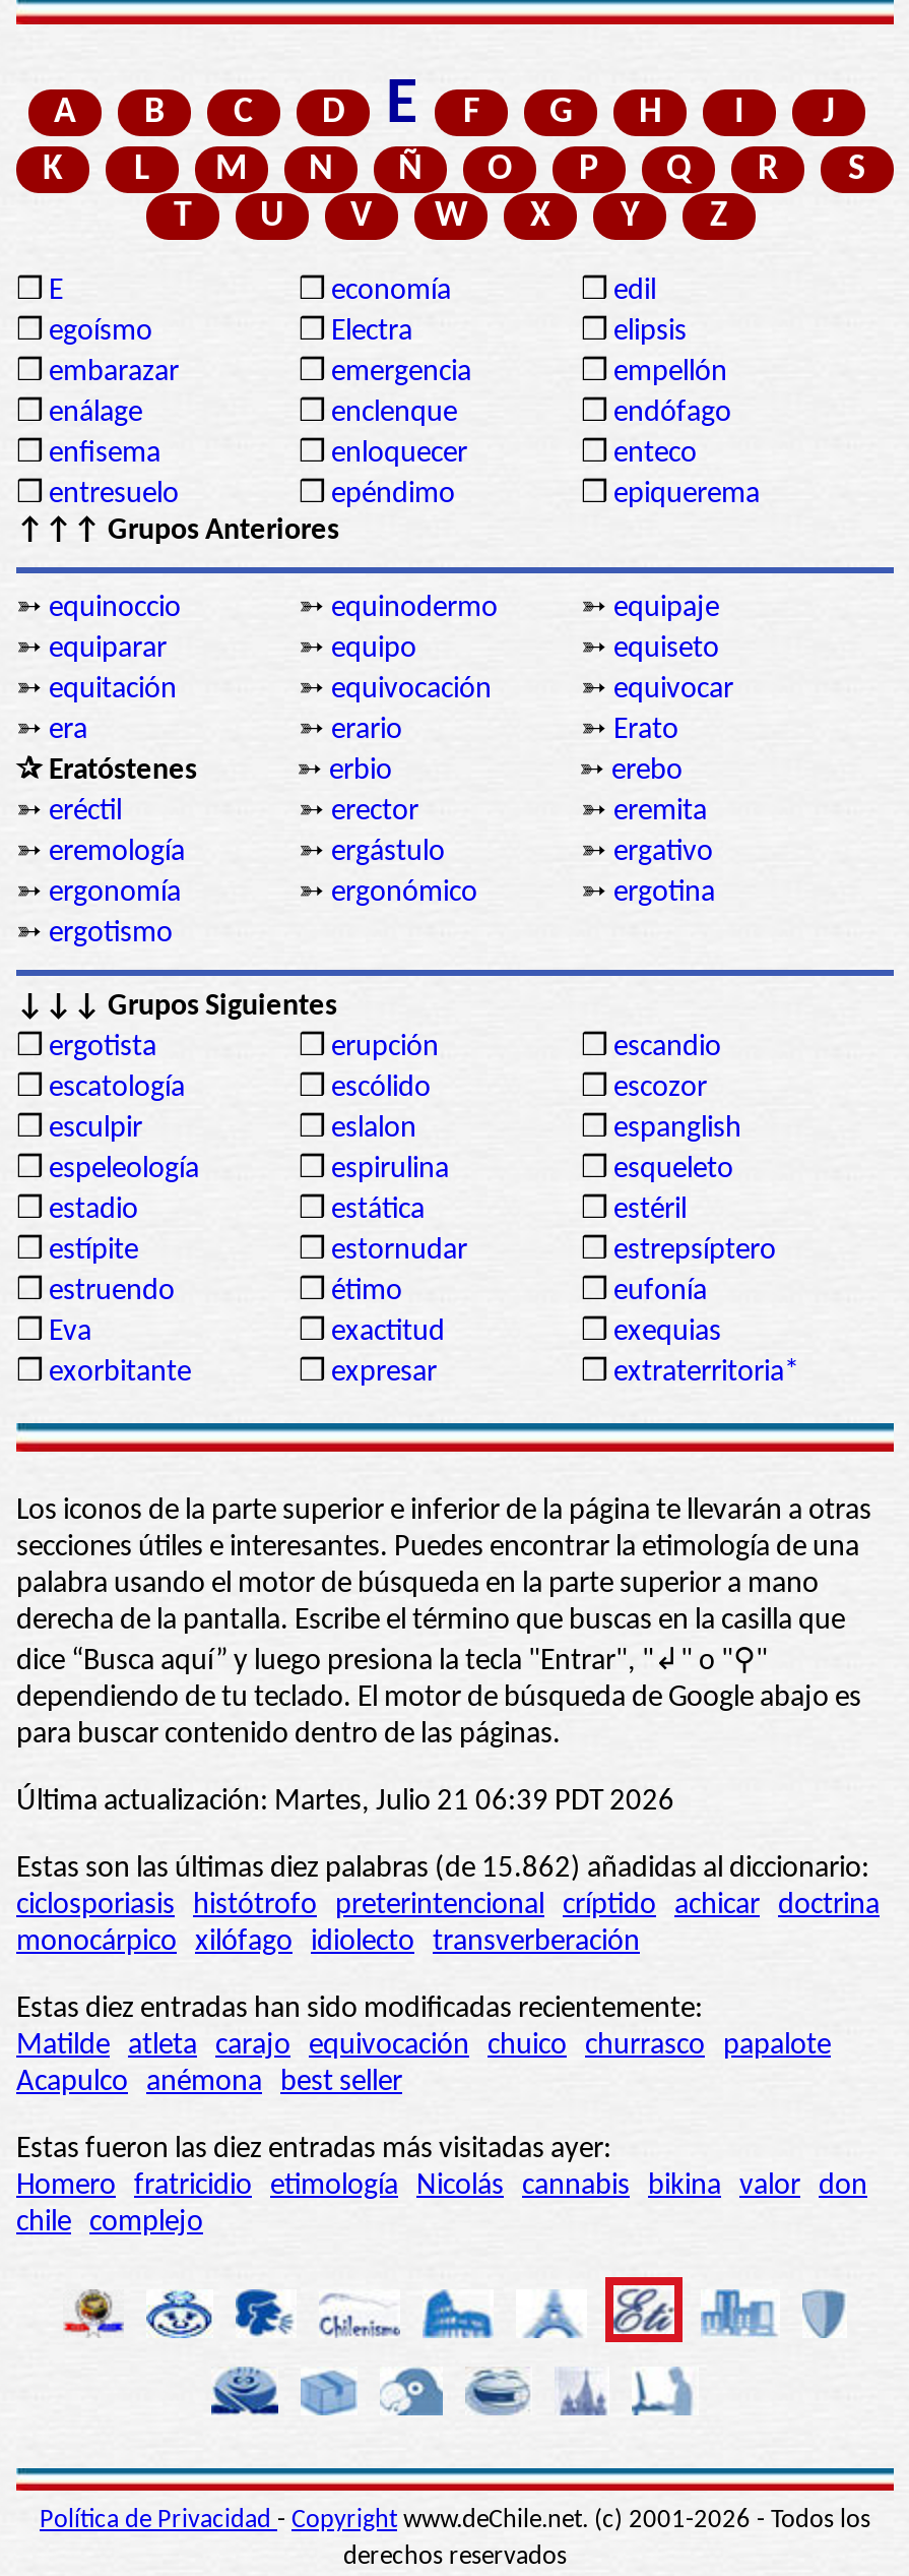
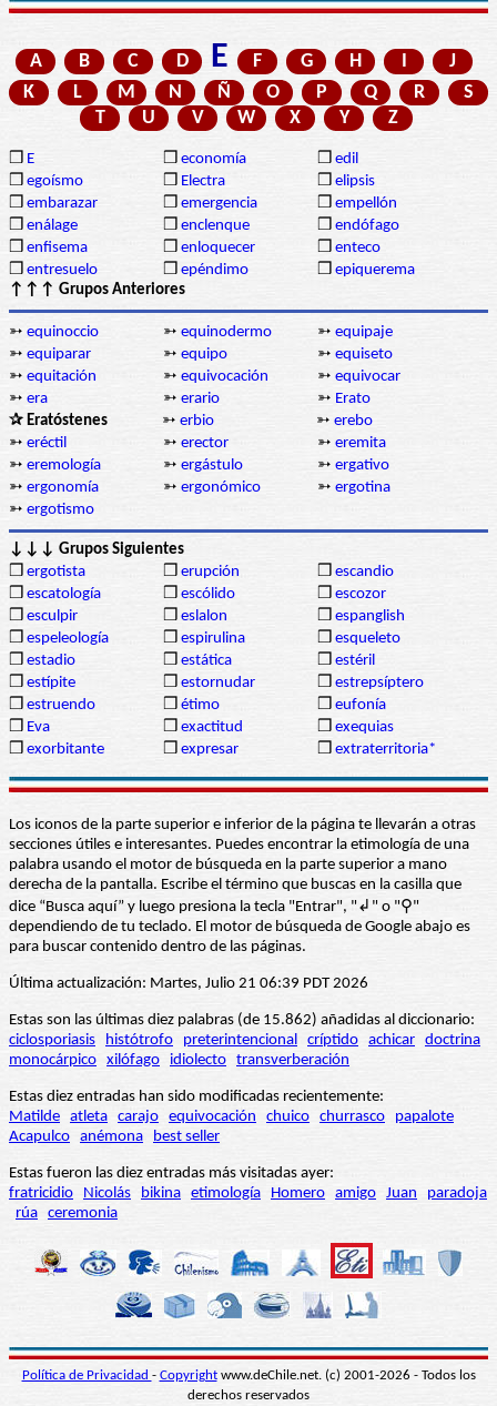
[16,2172,867,2239] Homero fratricidio etimología Nicolás cannabis bikina valor don | chile complejo -> [9,1185,487,1222] fratricidio Nicolás bikina etimología Homero amigo Juan paradoja | rúa ceremonia

